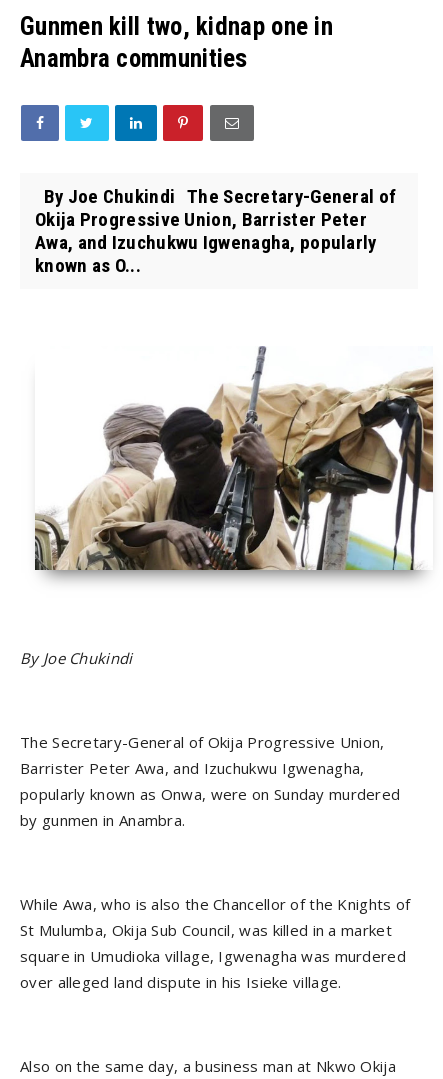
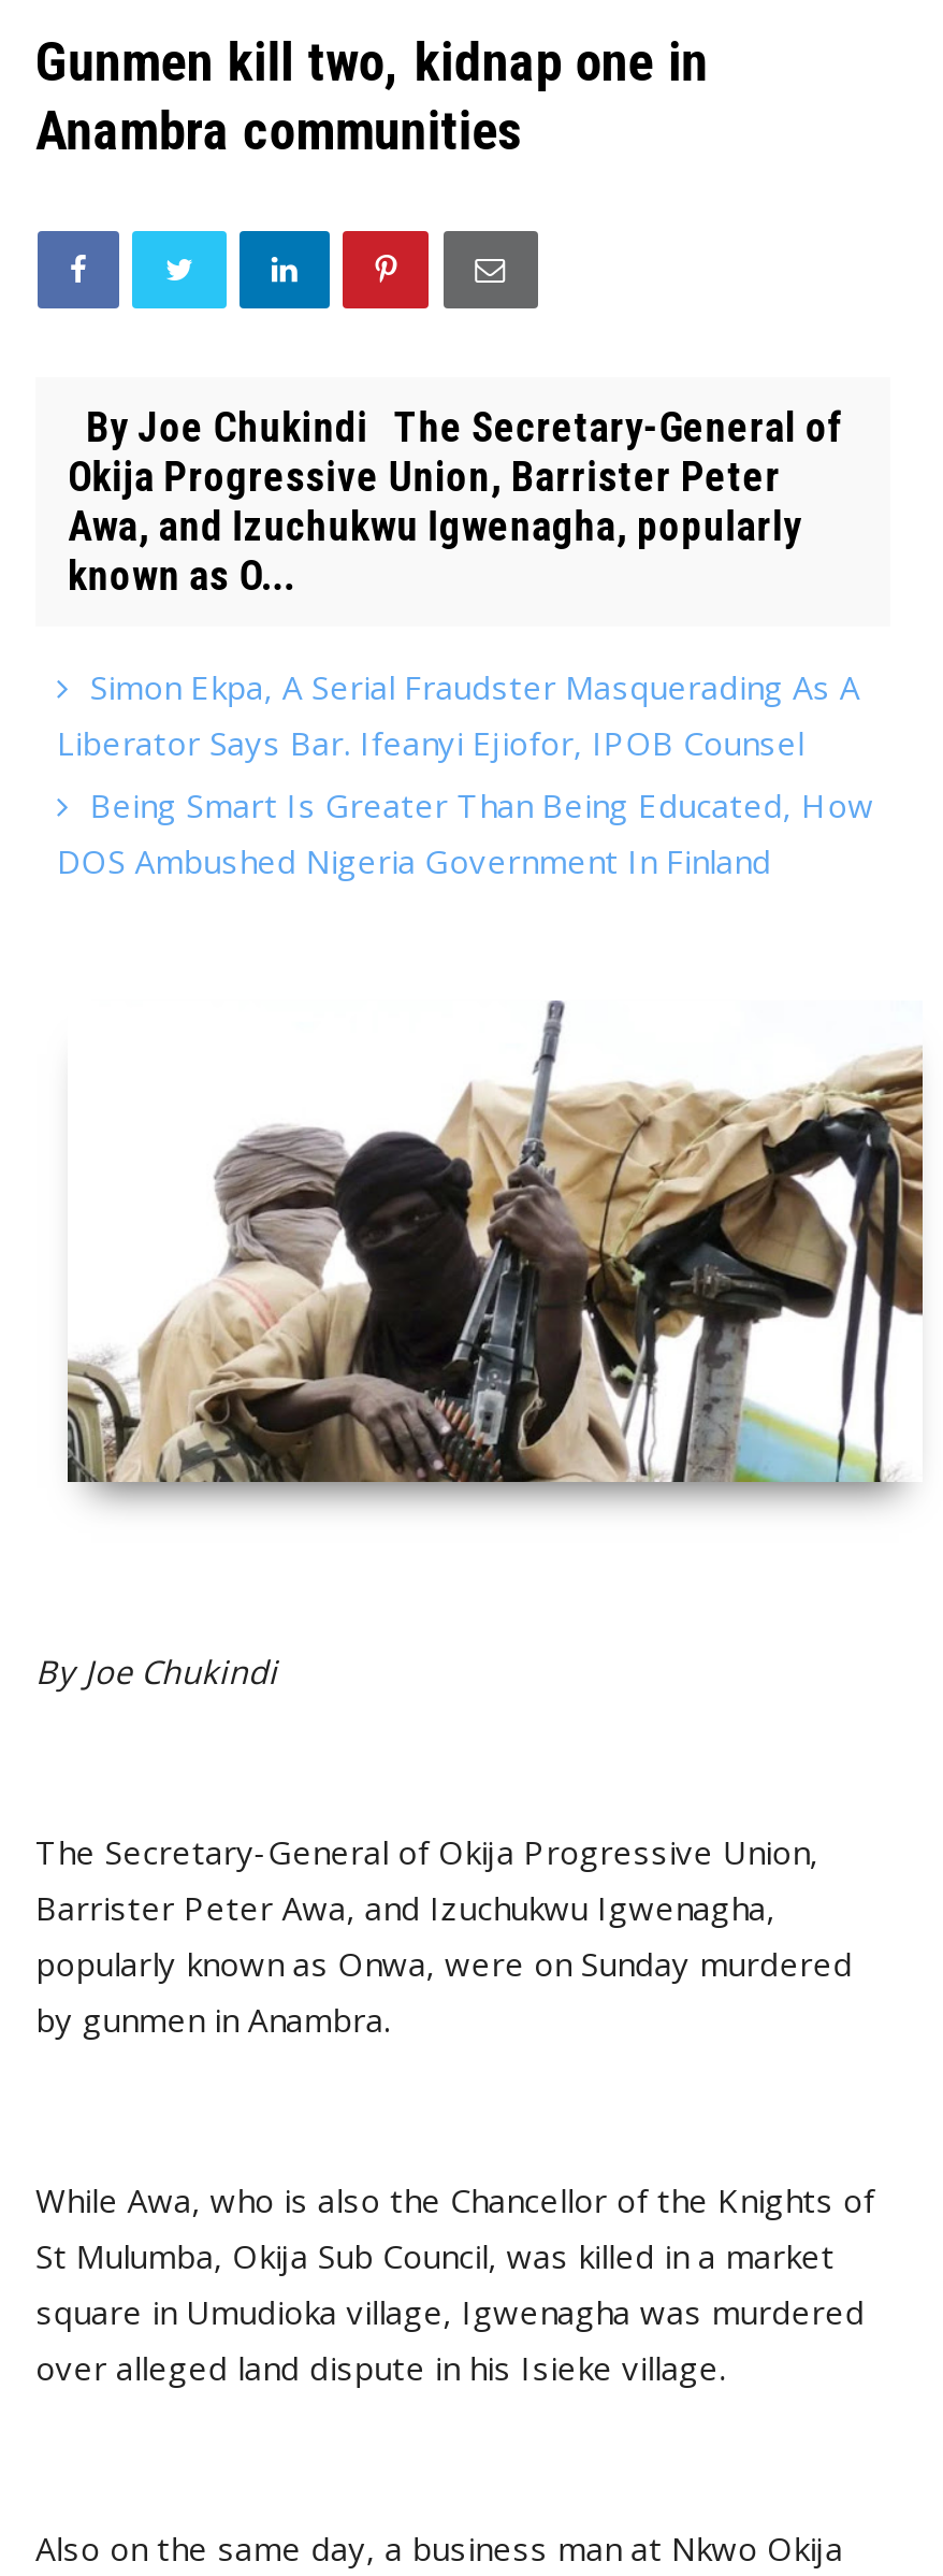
none -> [57,665,874,882] Simon Ekpa, A Serial Fraudster Masquerading As A | Liberator Says Bar. Ifeanyi Ejiofor, IPOB Counsel | Being Smart Is Greater Than Being Educated, How | DOS Ambushed Nigeria Government In Finland

